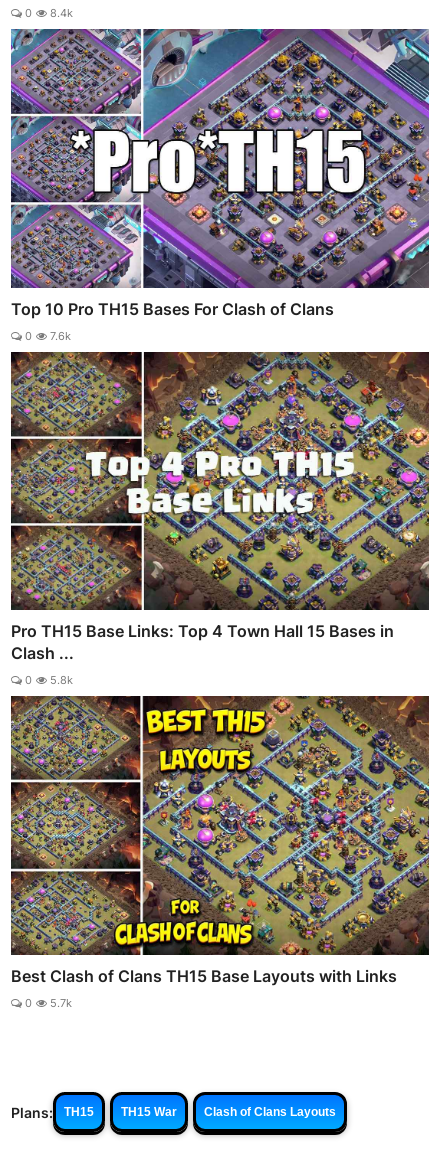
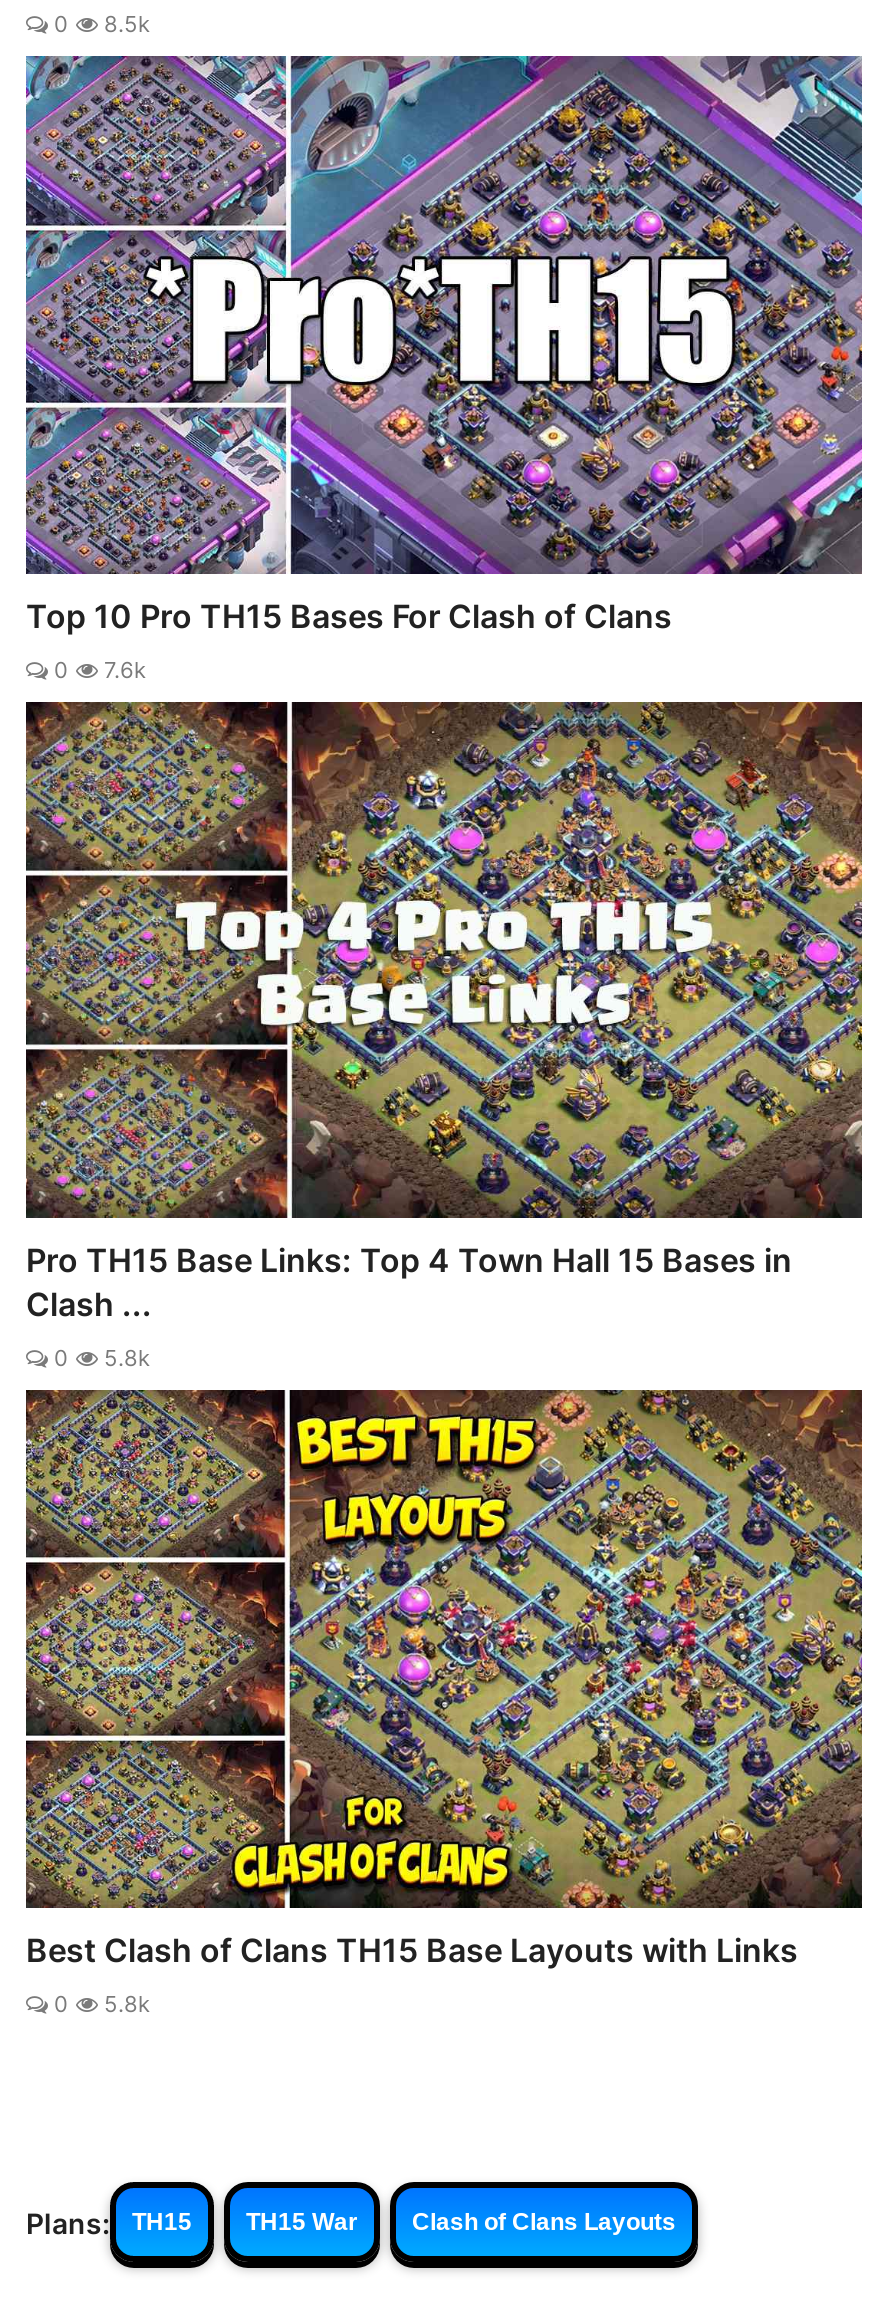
[22,6,73,20] 0 8.4k -> [48,10,150,38] 0 8.5k
[22,996,72,1010] 0 5.7k -> [48,1990,150,2018] 0 5.8k

